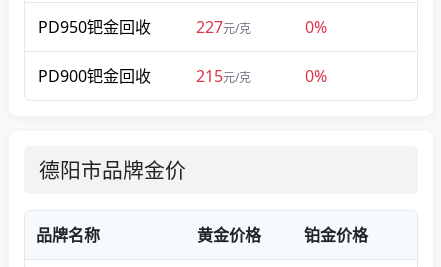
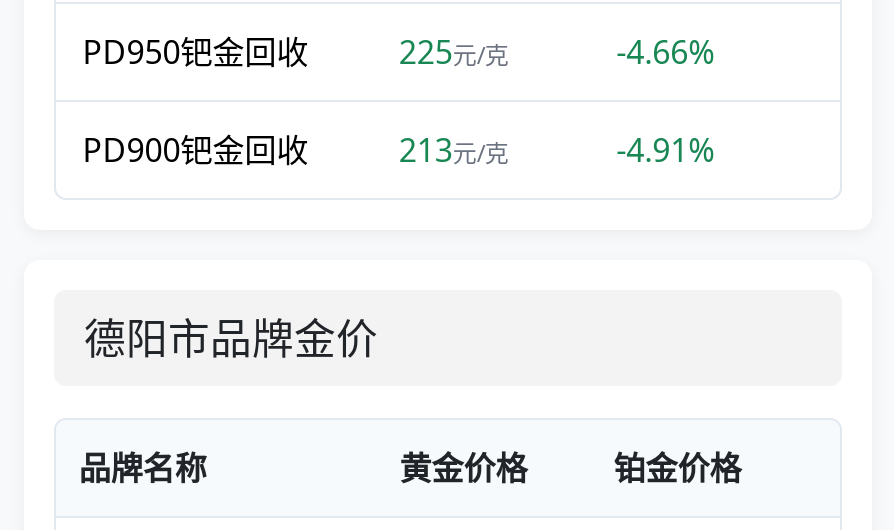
[196,16,251,38] 227元/克 -> [399,30,509,74] 225元/克
[305,16,327,38] 0% -> [616,30,714,74] -4.66%
[196,65,251,87] 215元/克 -> [399,128,509,172] 213元/克
[305,65,327,87] 0% -> [616,128,714,172] -4.91%

